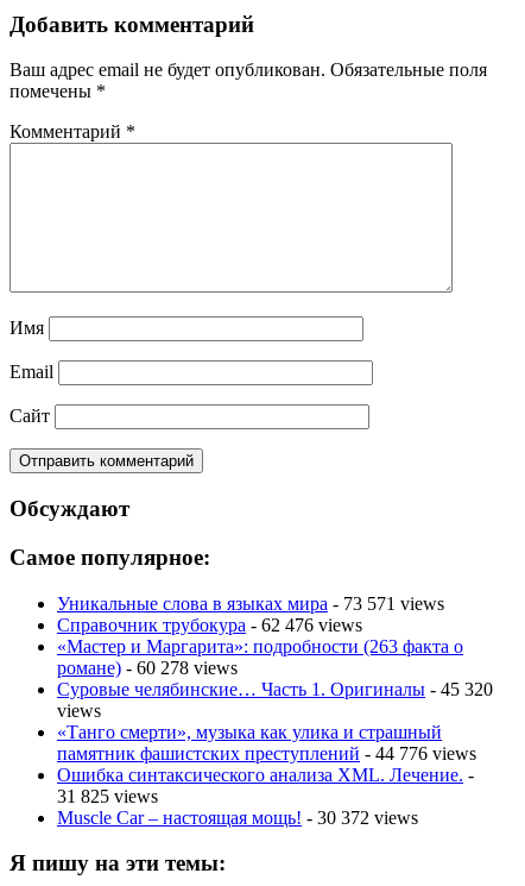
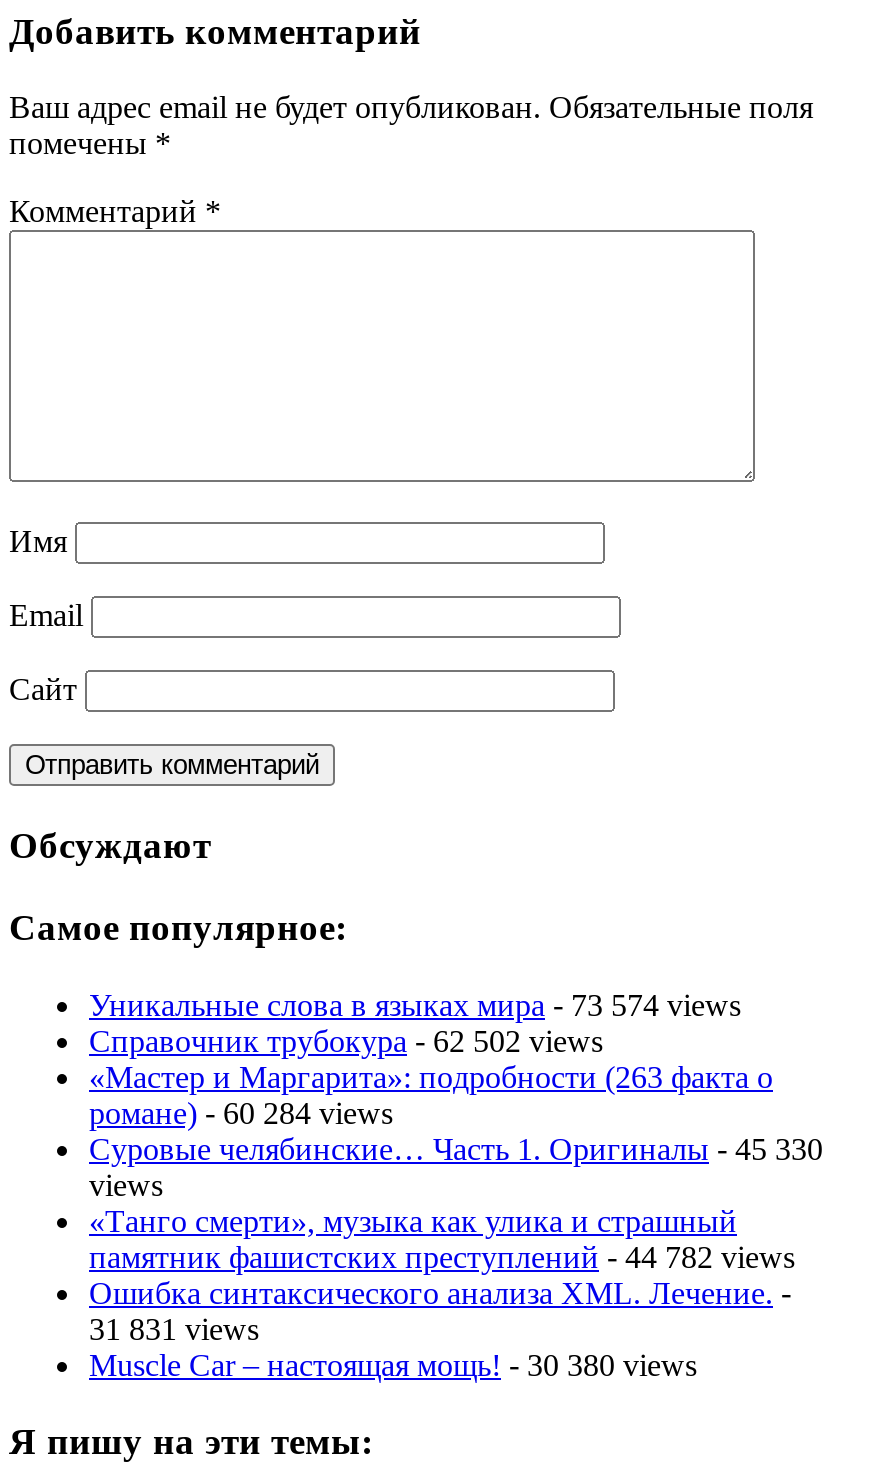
[57,593,444,613] Уникальные слова в языках мира - 73 571 views -> [89,987,741,1021] Уникальные слова в языках мира - 73 574 views
[57,614,362,635] Справочник трубокура - 62 476 views -> [89,1023,603,1057] Справочник трубокура - 62 502 views
[57,657,238,677] романе) - 60 278 views -> [89,1095,393,1129] романе) - 60 284 views
[57,679,493,699] Суровые челябинские… Часть 1. Оригиналы - 45 320 -> [89,1131,823,1165] Суровые челябинские… Часть 1. Оригиналы - 45 330
[57,743,476,763] памятник фашистских преступлений - 44 776 views -> [89,1239,795,1273] памятник фашистских преступлений - 44 782 views
[57,786,158,806] 31 825 views -> [89,1311,259,1345] 31 831 views
[57,807,418,827] Muscle Car – настоящая мощь! - 30 372 views -> [89,1347,697,1381] Muscle Car – настоящая мощь! - 30 380 views

